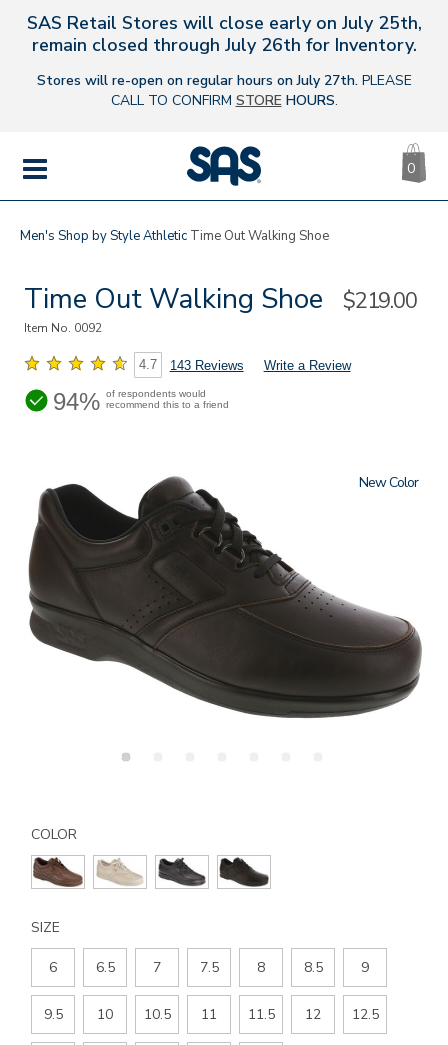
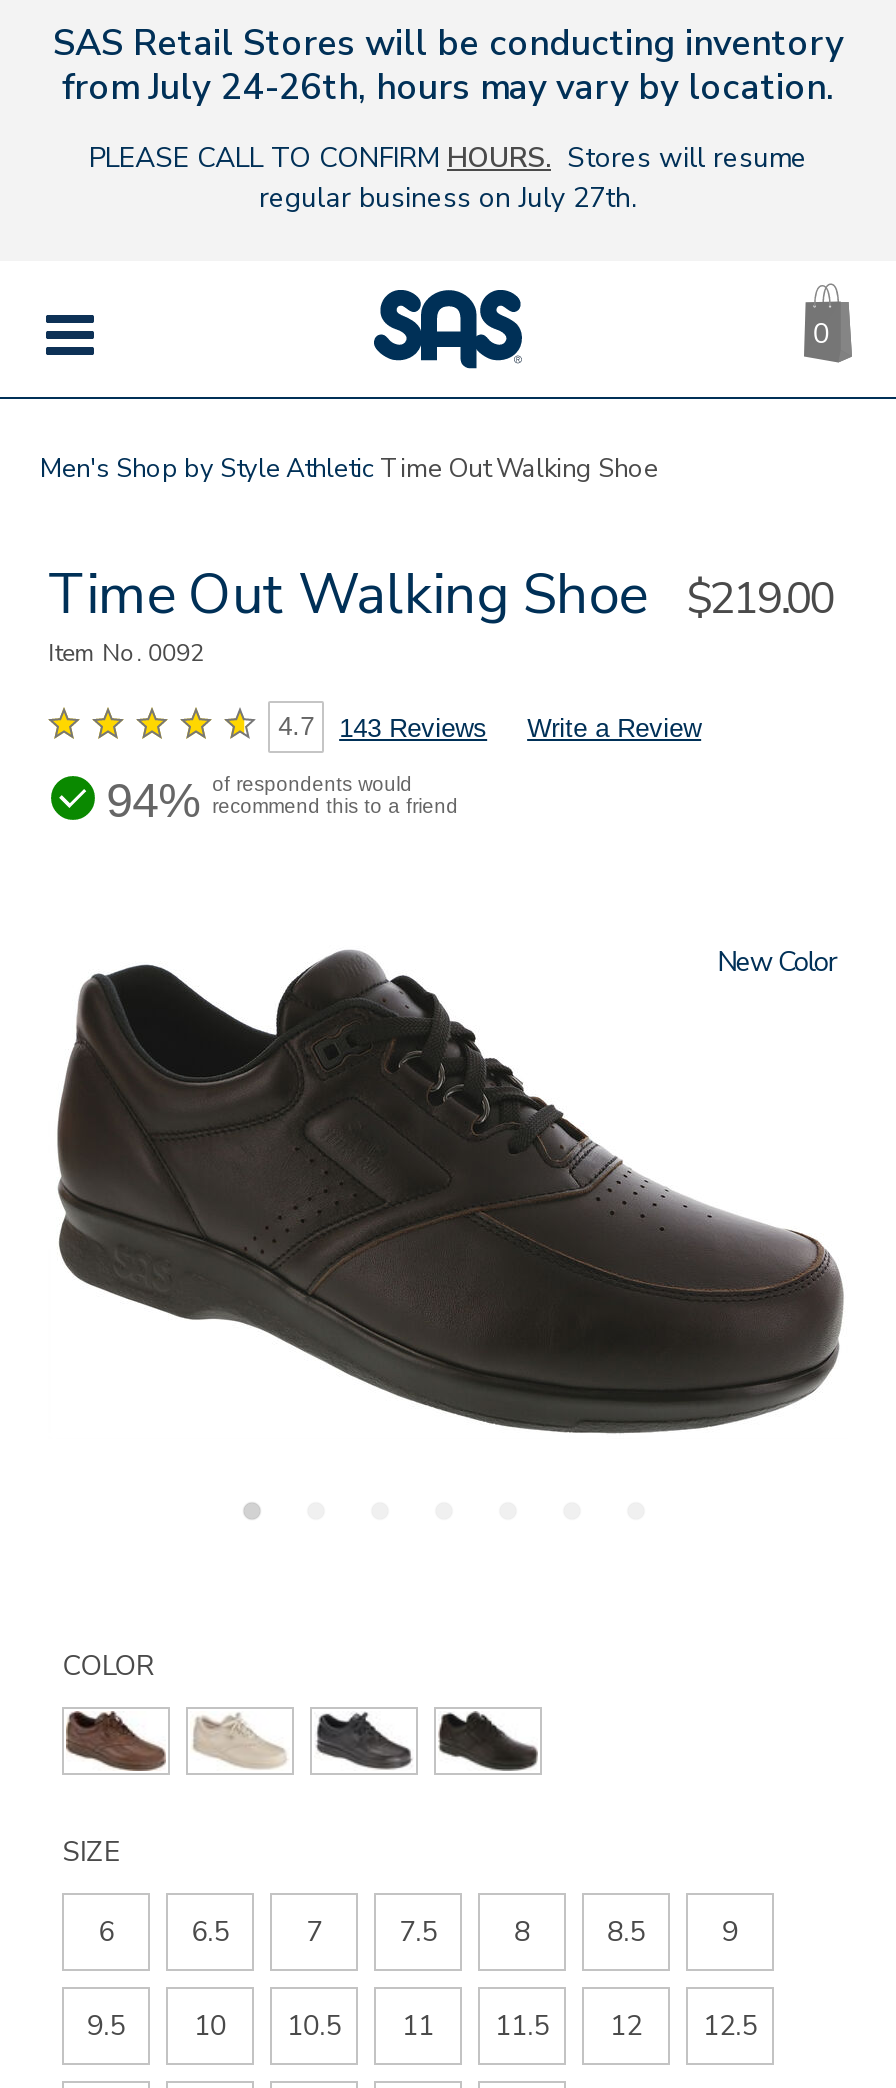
[26,11,421,57] SAS Retail Stores will close early on July 25th, | remain closed through July 26th for Inventory. -> [53,19,843,111] SAS Retail Stores will be conducting inventory | from July 24-26th, hours may vary by location.
[36,71,411,110] Stores will re-open on regular hours on July 27th. PLEASE | CALL TO CONFIRM STORE HOURS. -> [89,139,807,217] PLEASE CALL TO CONFIRM HOURS. Stores will resume | regular business on July 27th.

